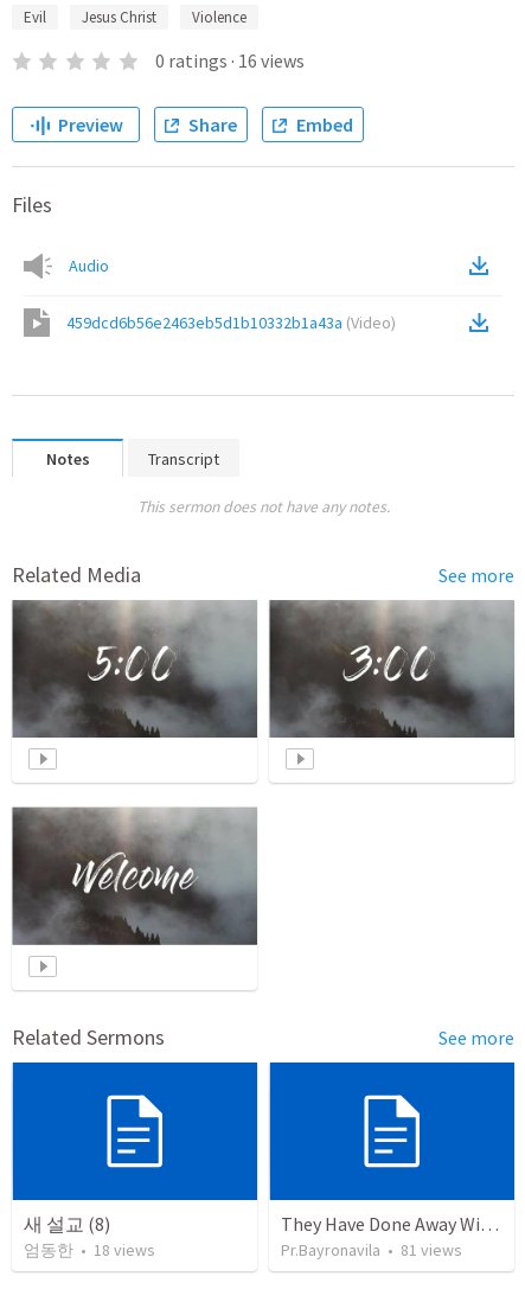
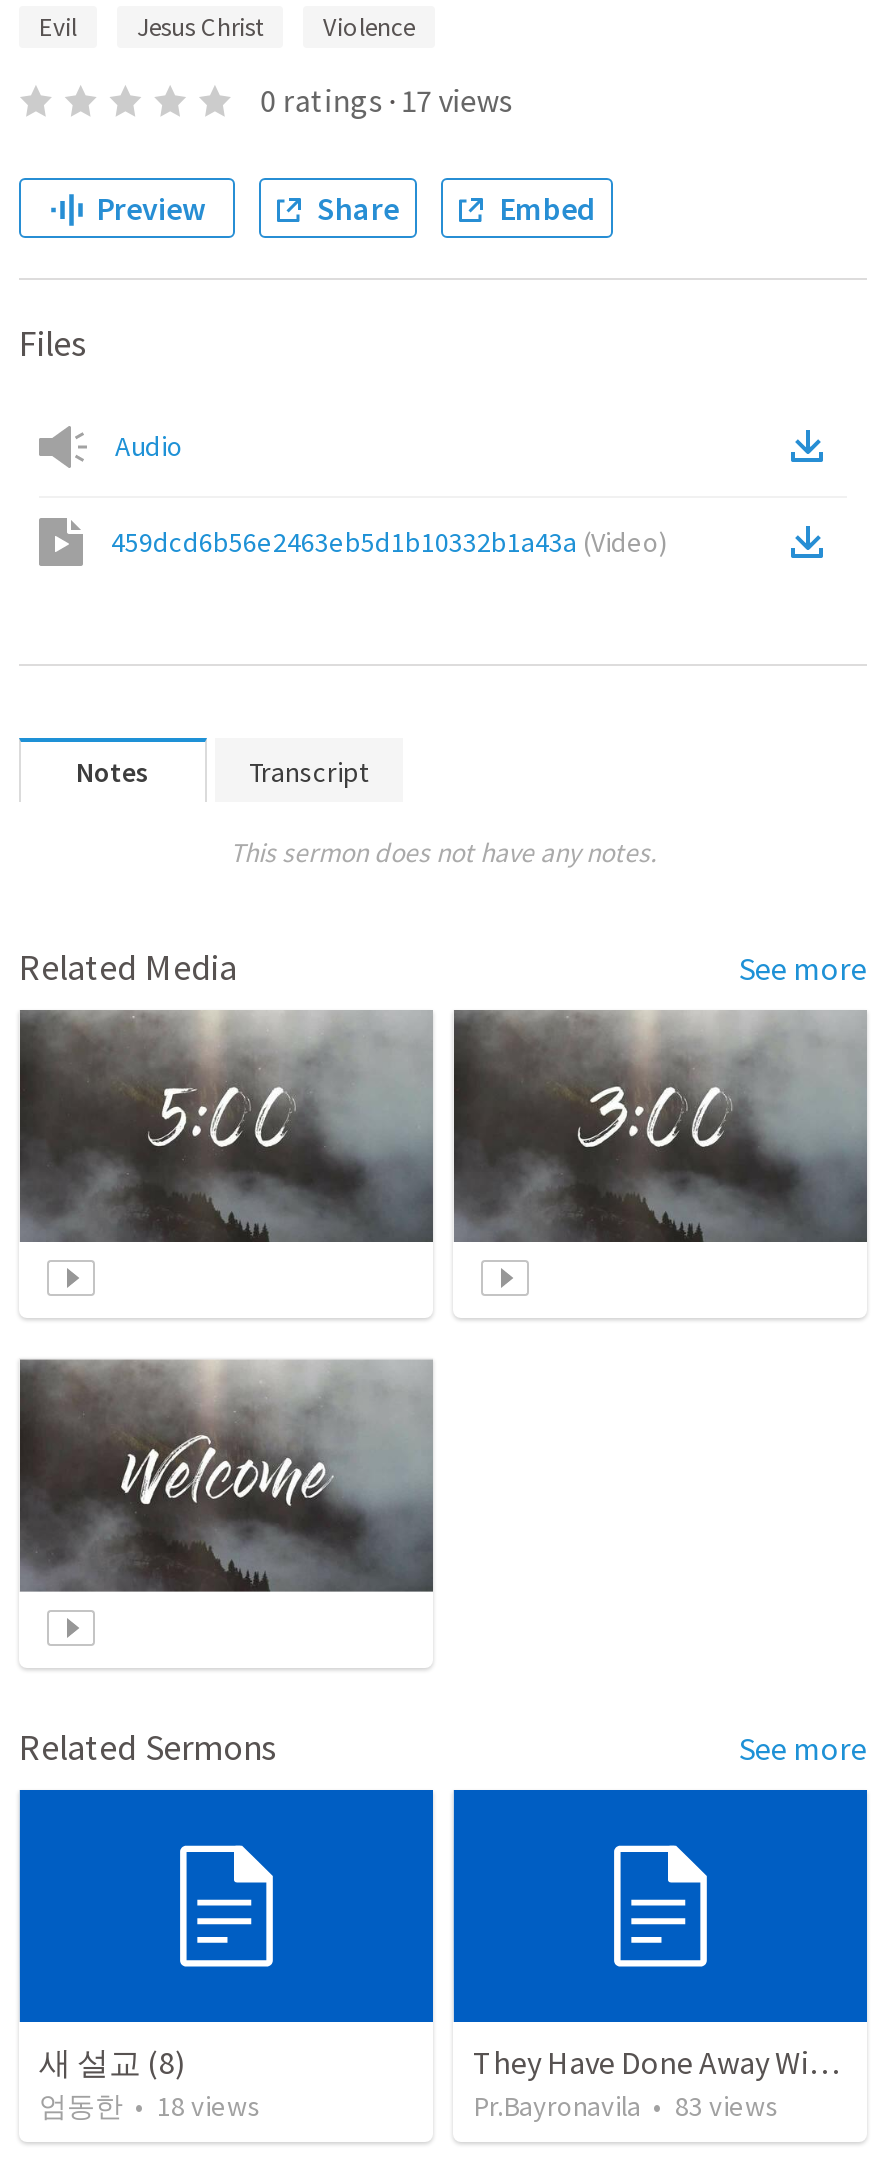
[155,49,304,72] 0 ratings · 16 views -> [260,80,512,120] 0 ratings · 17 views
[281,1240,462,1261] Pr.Bayronavila • 81 views -> [473,2089,779,2125] Pr.Bayronavila • 83 views

